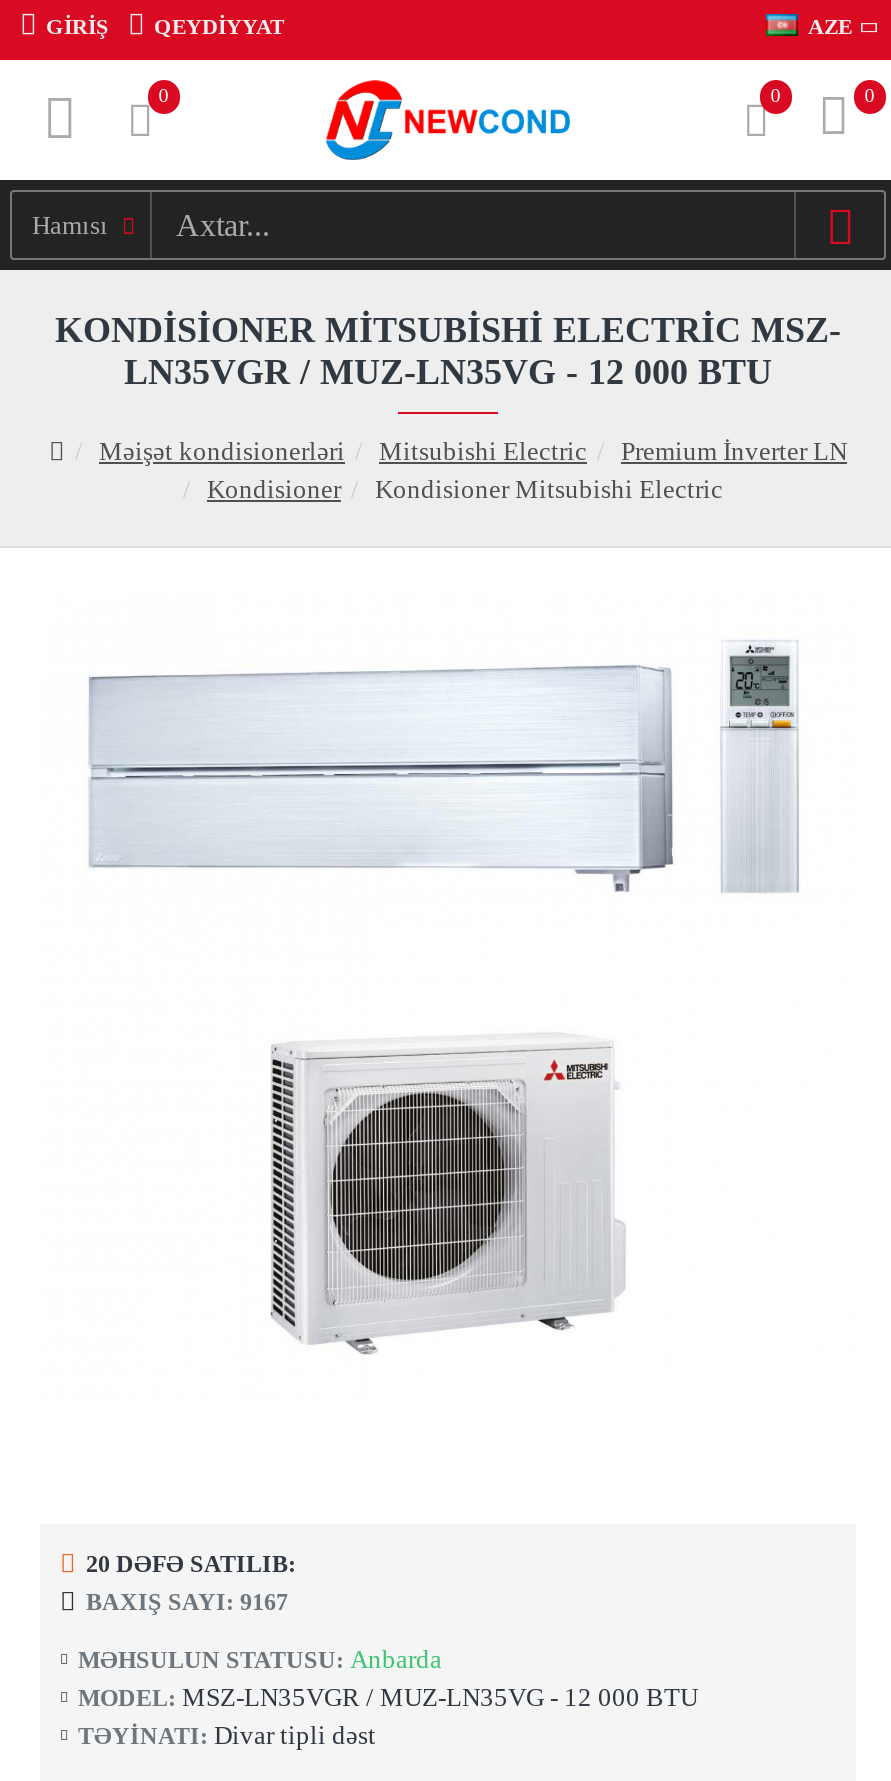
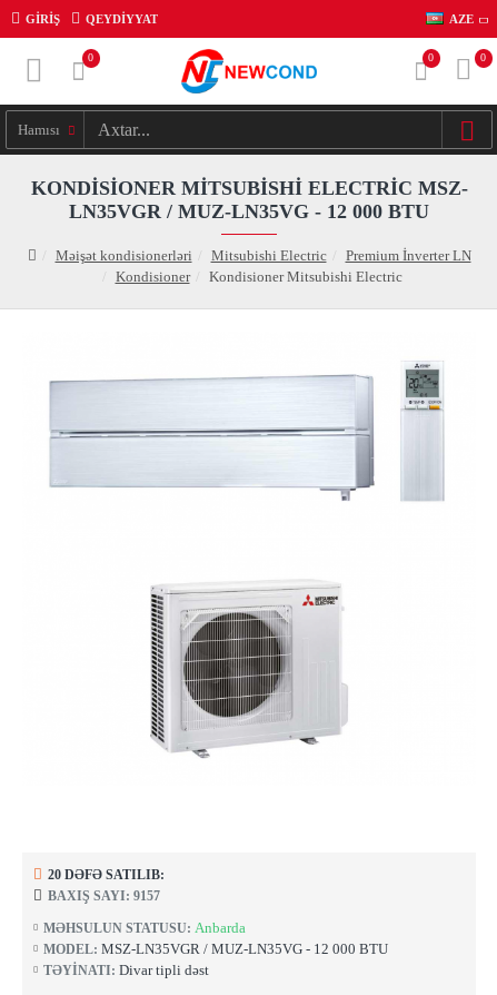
[86,1587,288,1615] BAXIŞ SAYI: 9167 -> [48,888,160,903] BAXIŞ SAYI: 9157

